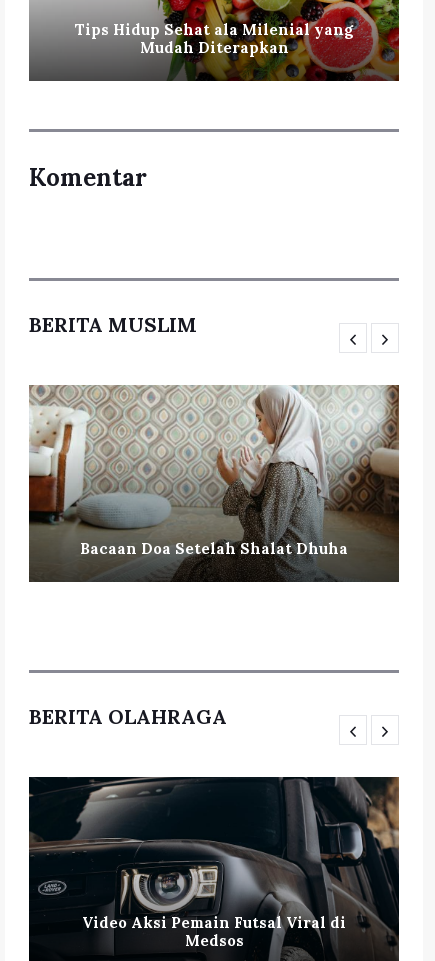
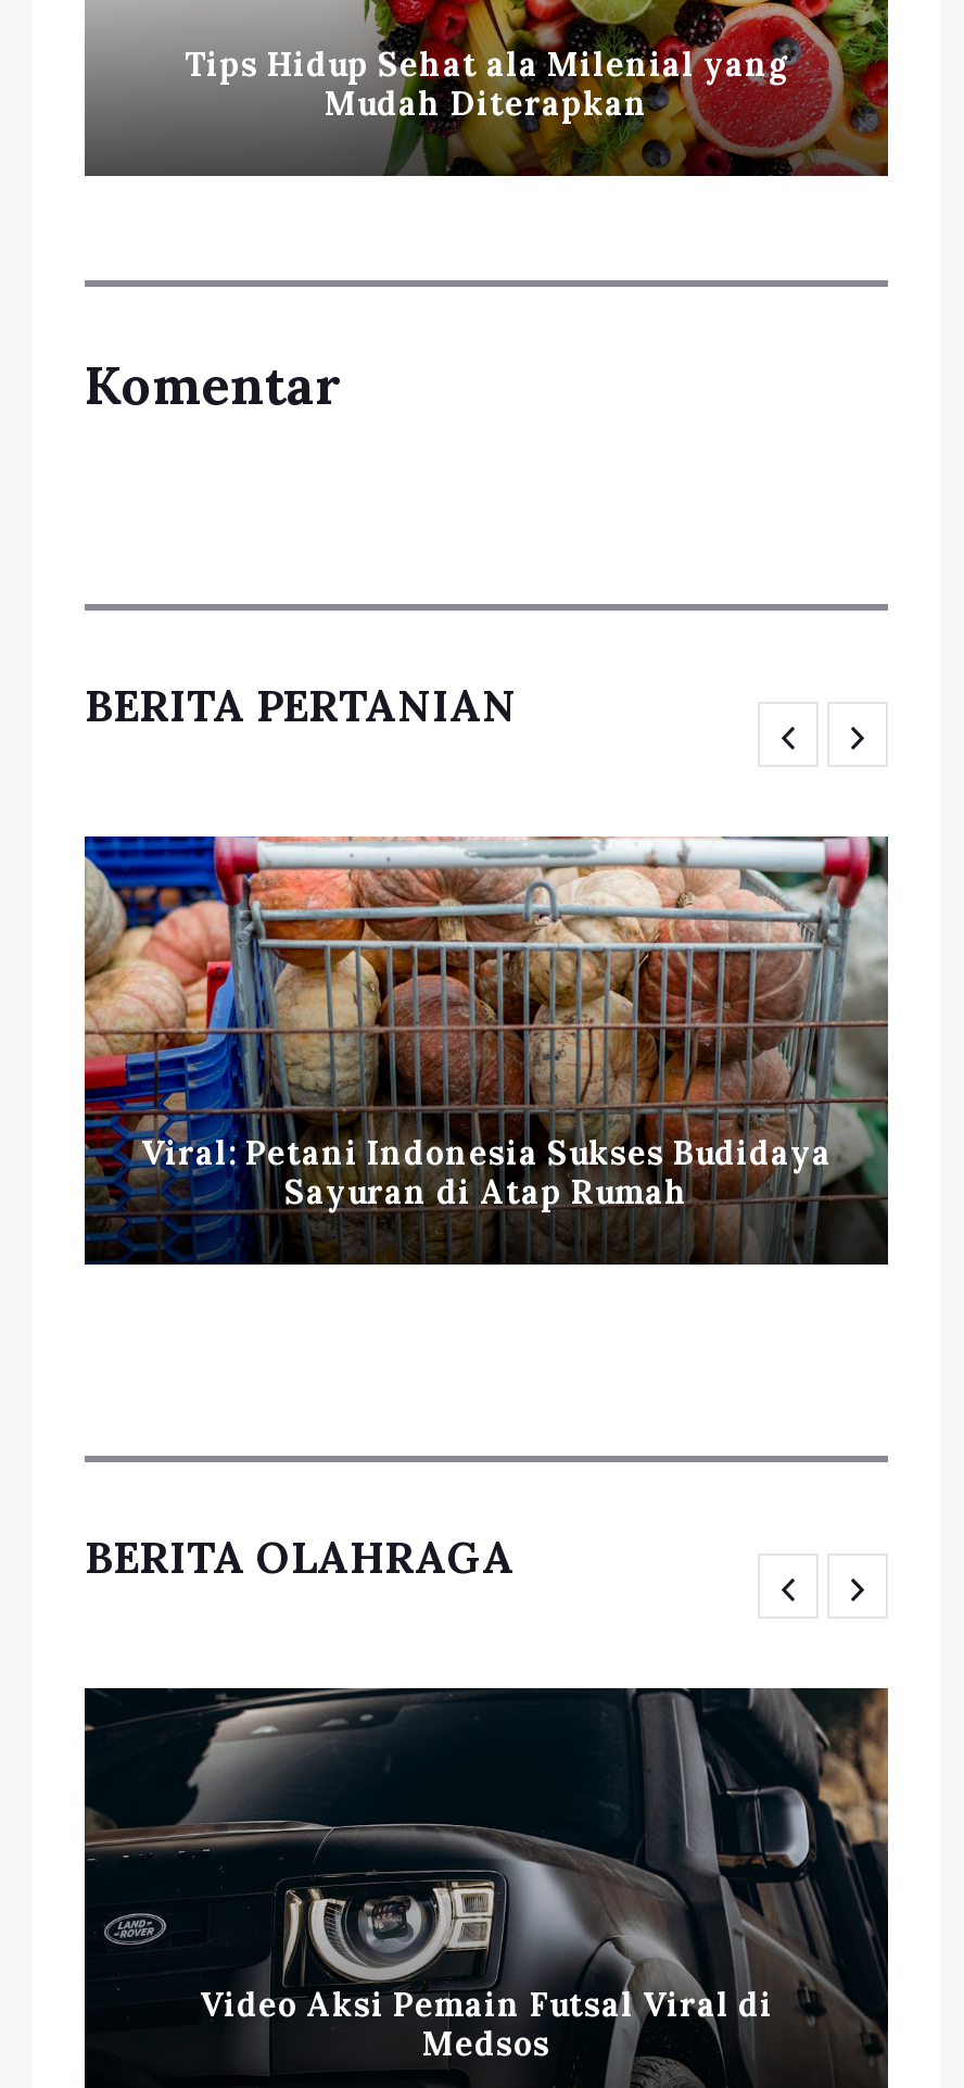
[29,312,197,337] BERITA MUSLIM -> [85,677,517,732] BERITA PERTANIAN
[28,384,399,582] [image] | Bacaan Doa Setelah Shalat Dhuha -> [83,834,888,1265] [image] | Viral: Petani Indonesia Sukses Budidaya | Sayuran di Atap Rumah

